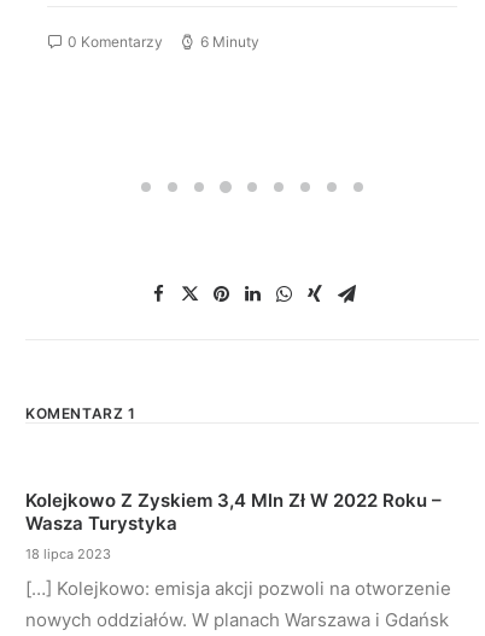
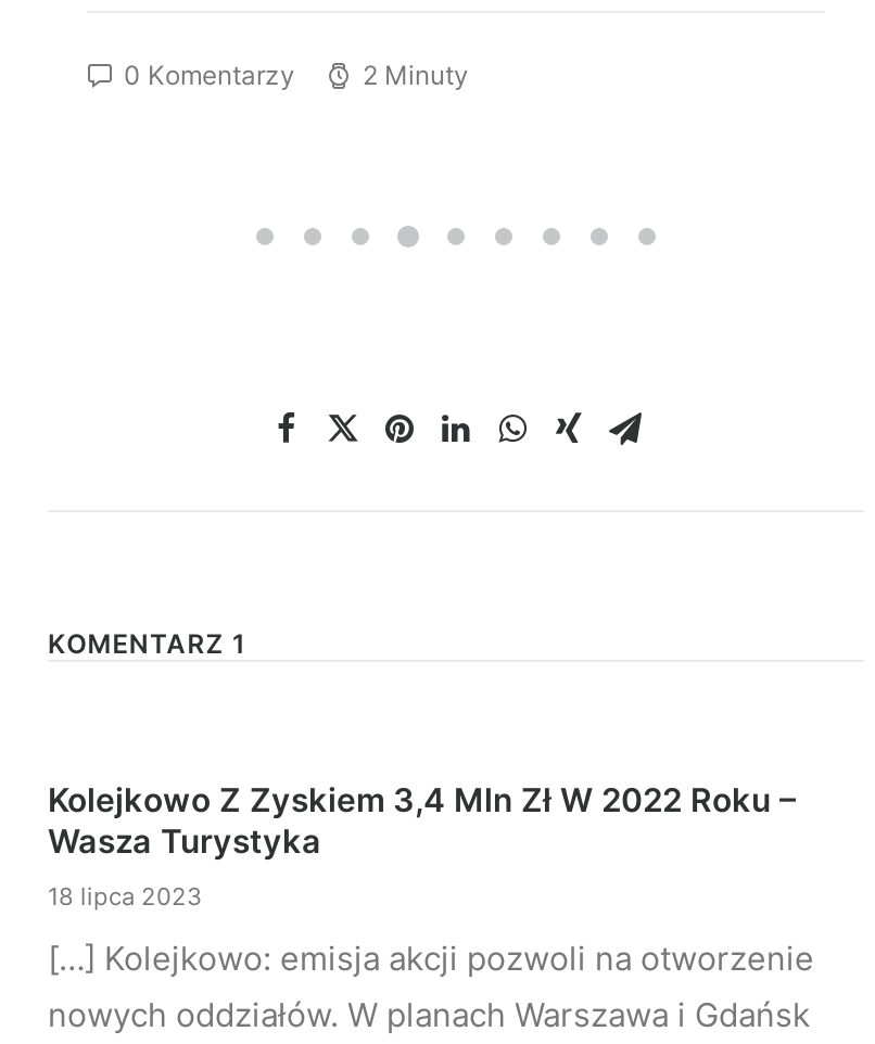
[200,32,259,50] 6 Minuty -> [363,58,469,91] 2 Minuty

